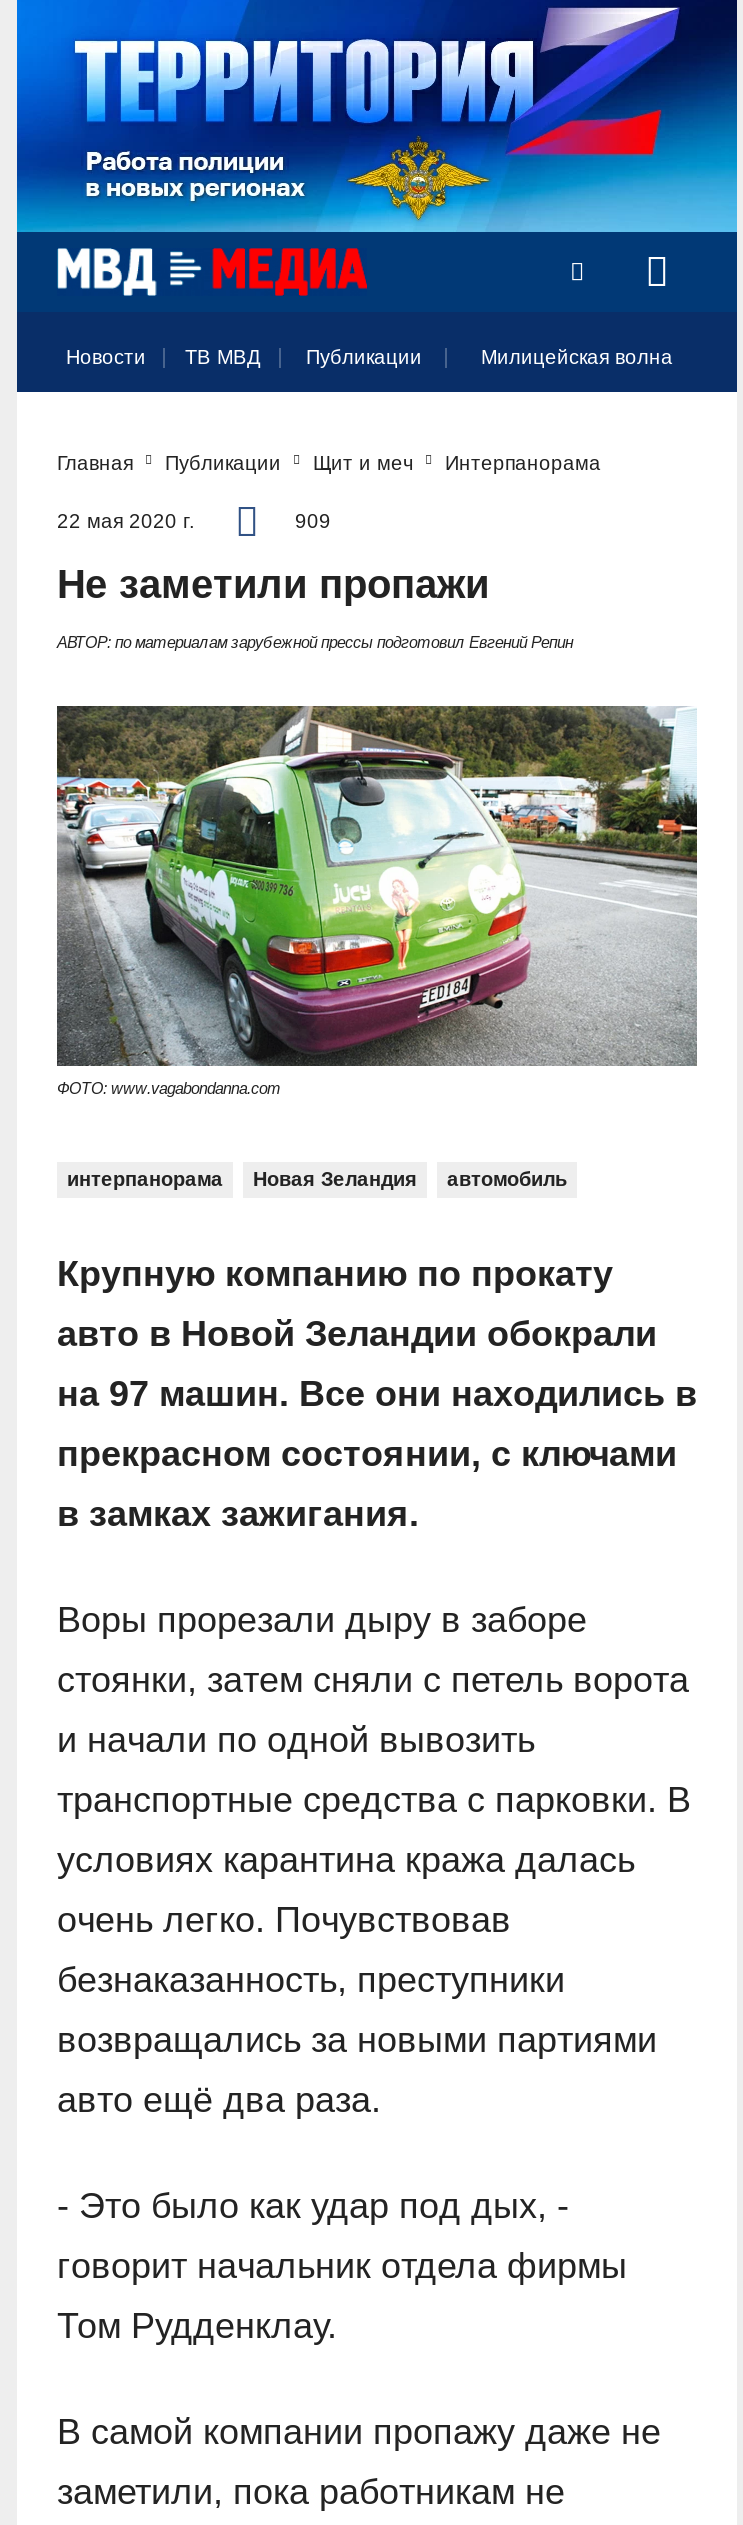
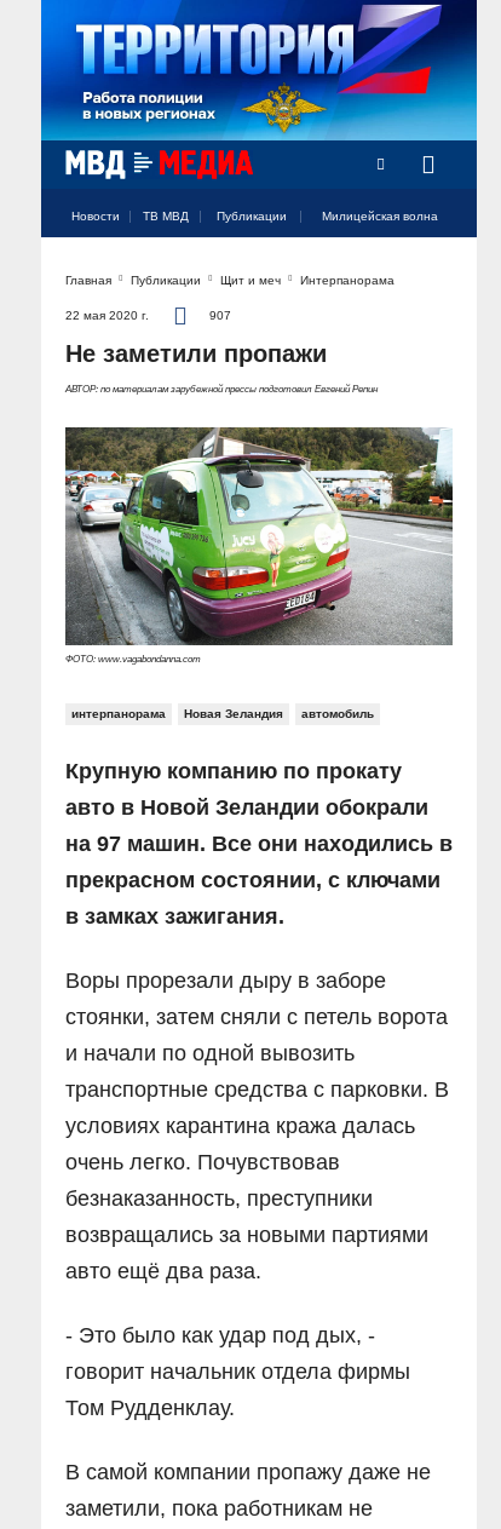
[295,510,331,532] 909 -> [209,309,231,322] 907

